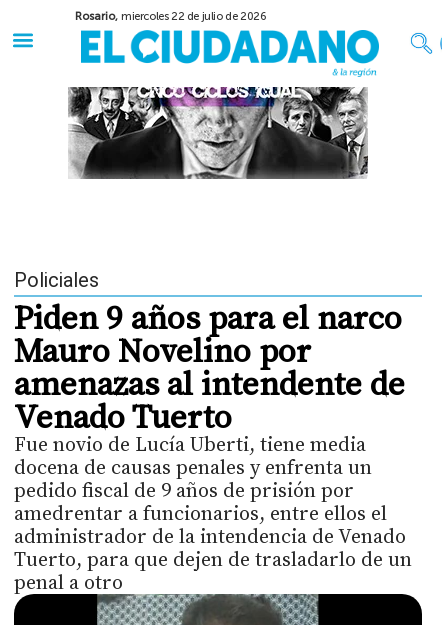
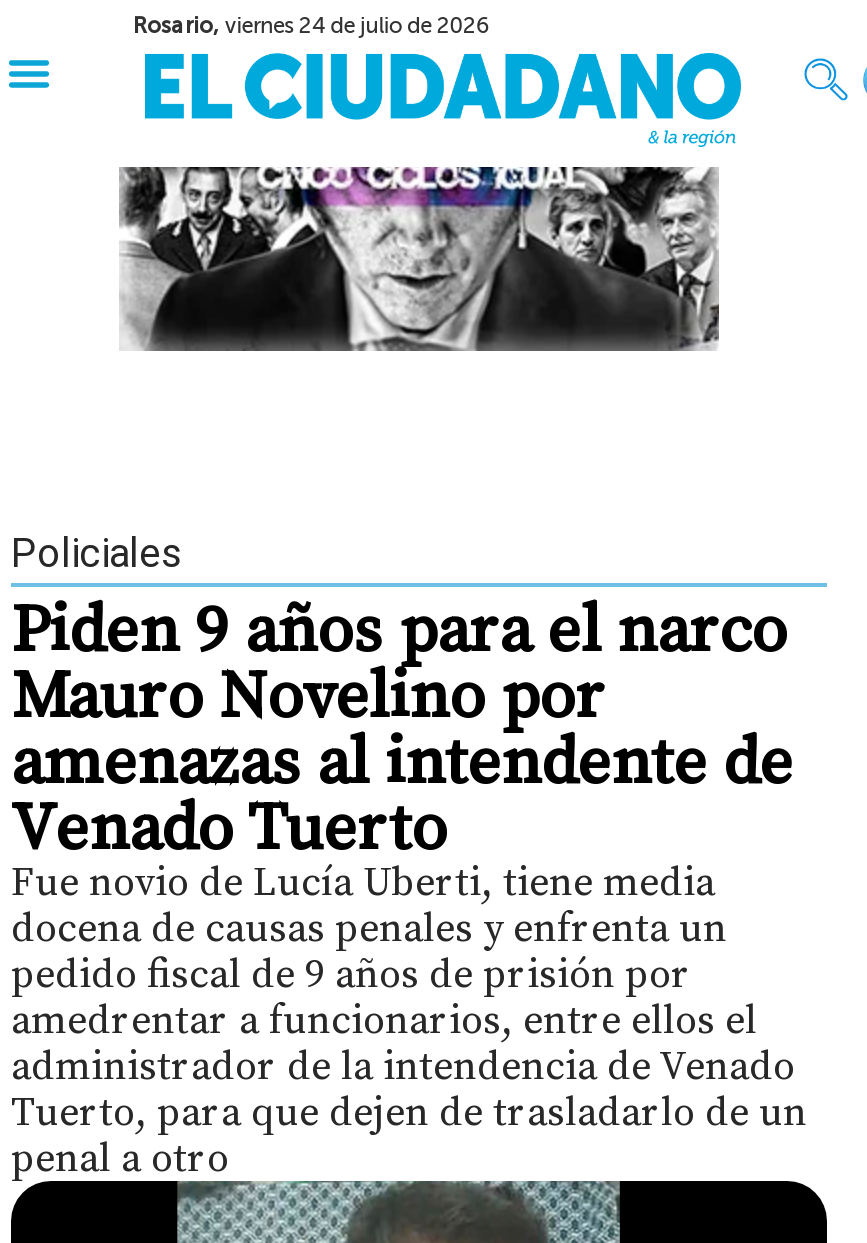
[75,10,266,23] Rosario, miercoles 22 de julio de 2026 -> [133,13,489,39] Rosario, viernes 24 de julio de 2026

